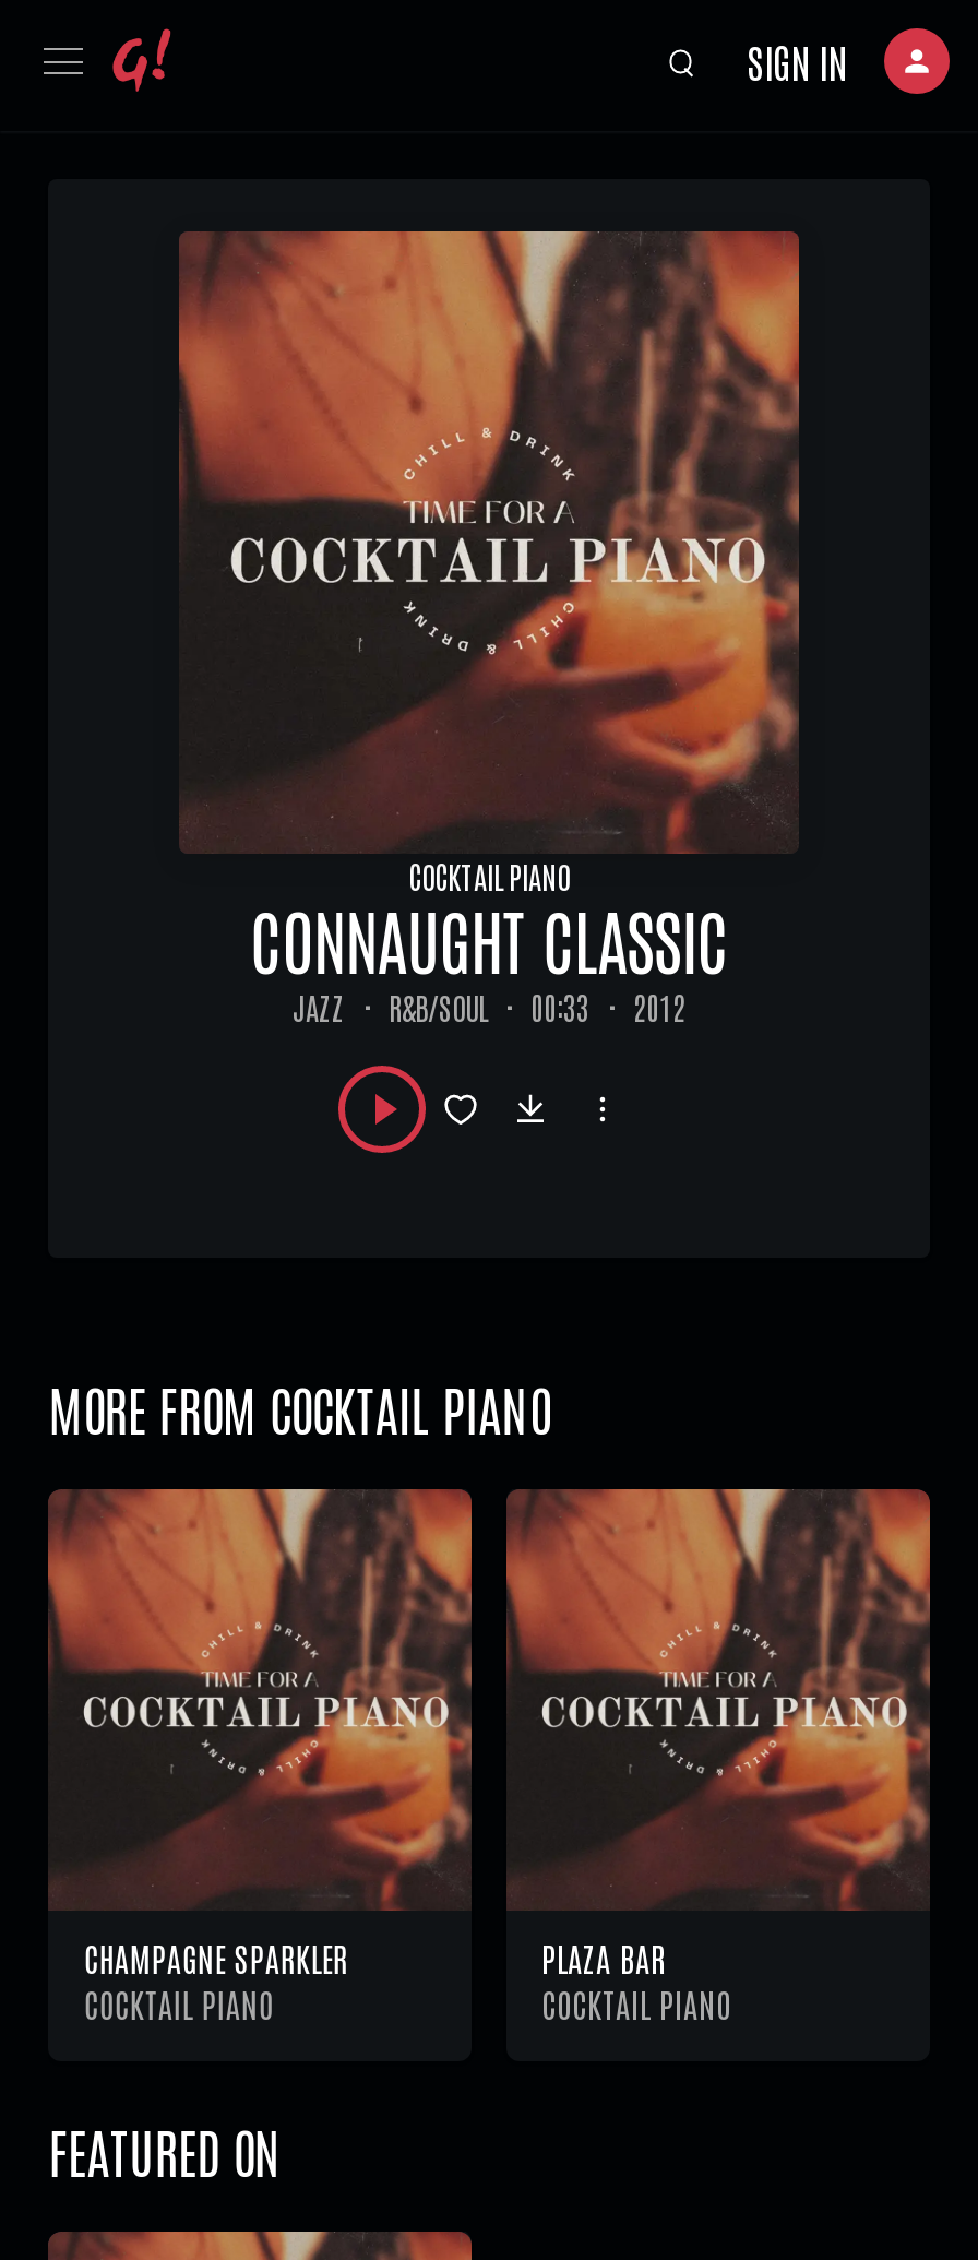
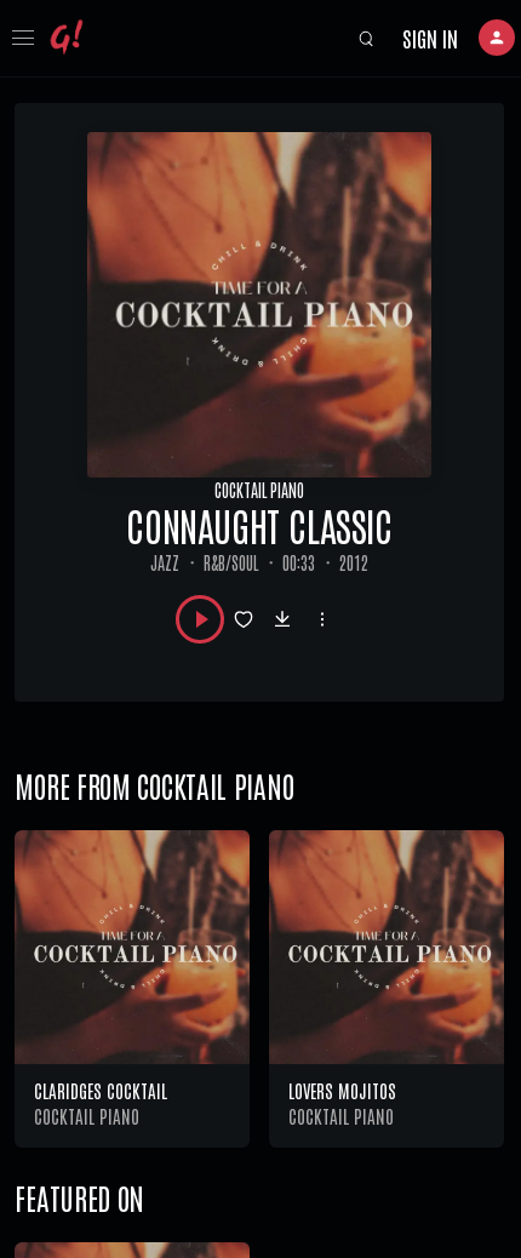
[84,1937,348,1979] CHAMPAGNE SPARKLER -> [34,1079,168,1102] CLARIDGES COCKTAIL
[541,1937,666,1979] PLAZA BAR -> [288,1079,396,1102] LOVERS MOJITOS

